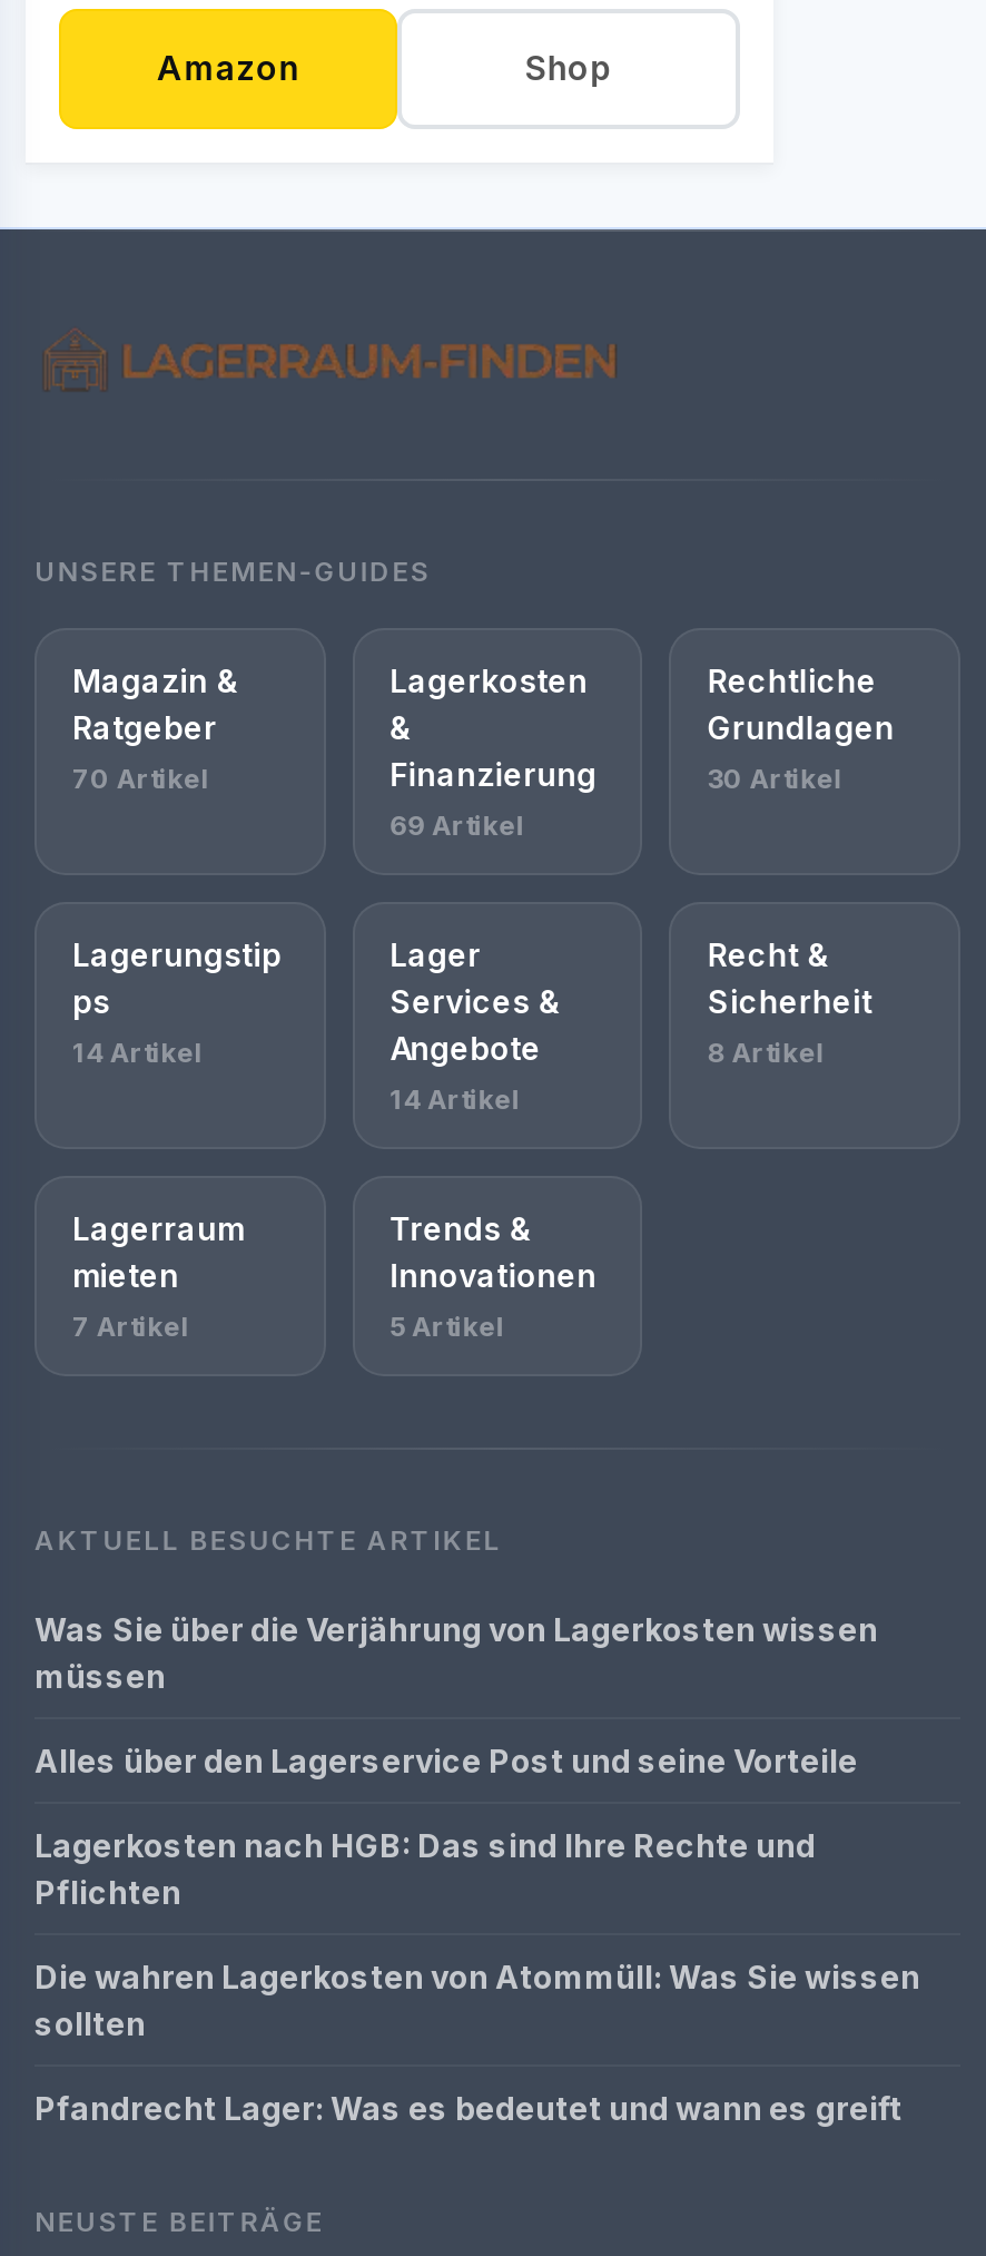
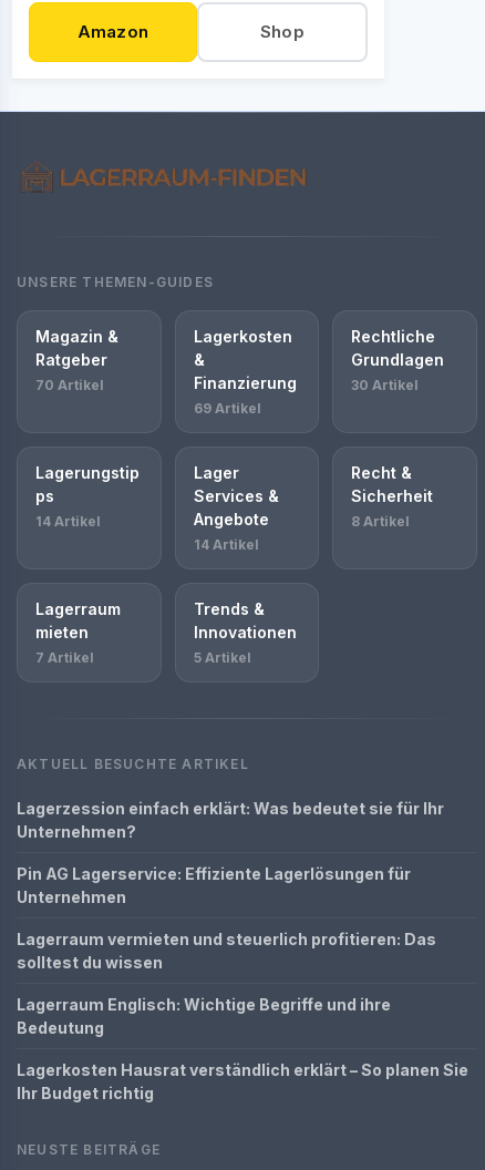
[34,1610,878,1695] Was Sie über die Verjährung von Lagerkosten wissen | müssen -> [17,799,444,841] Lagerzession einfach erklärt: Was bedeutet sie für Ihr | Unternehmen?
[34,1742,858,1779] Alles über den Lagerservice Post und seine Vorteile -> [17,864,411,906] Pin AG Lagerservice: Effiziente Lagerlösungen für | Unternehmen
[34,1826,816,1911] Lagerkosten nach HGB: Das sind Ihre Rechte und | Pflichten -> [17,930,436,972] Lagerraum vermieten und steuerlich profitieren: Das | solltest du wissen
[34,1958,920,2042] Die wahren Lagerkosten von Atommüll: Was Sie wissen | sollten -> [17,995,391,1037] Lagerraum Englisch: Wichtige Begriffe und ihre | Bedeutung
[34,2089,903,2127] Pfandrecht Lager: Was es bedeutet und wann es greift -> [17,1060,468,1102] Lagerkosten Hausrat verständlich erklärt – So planen Sie | Ihr Budget richtig

